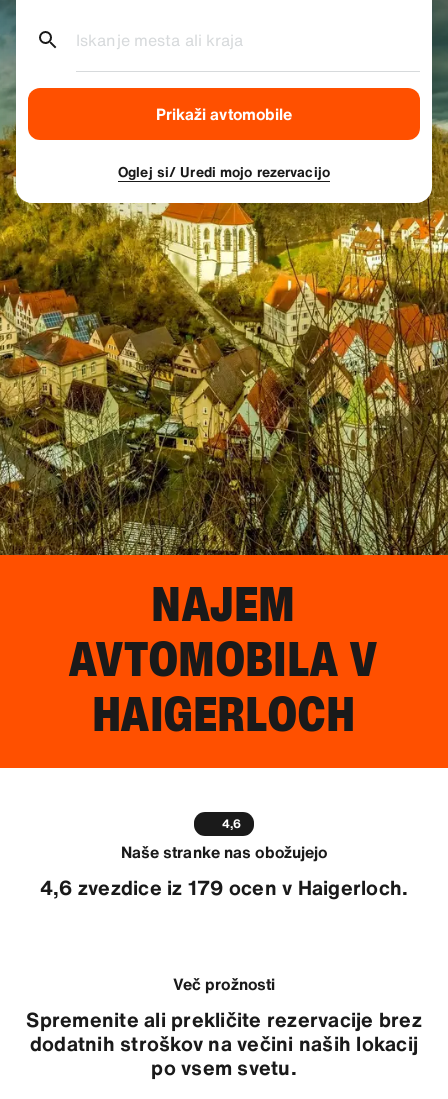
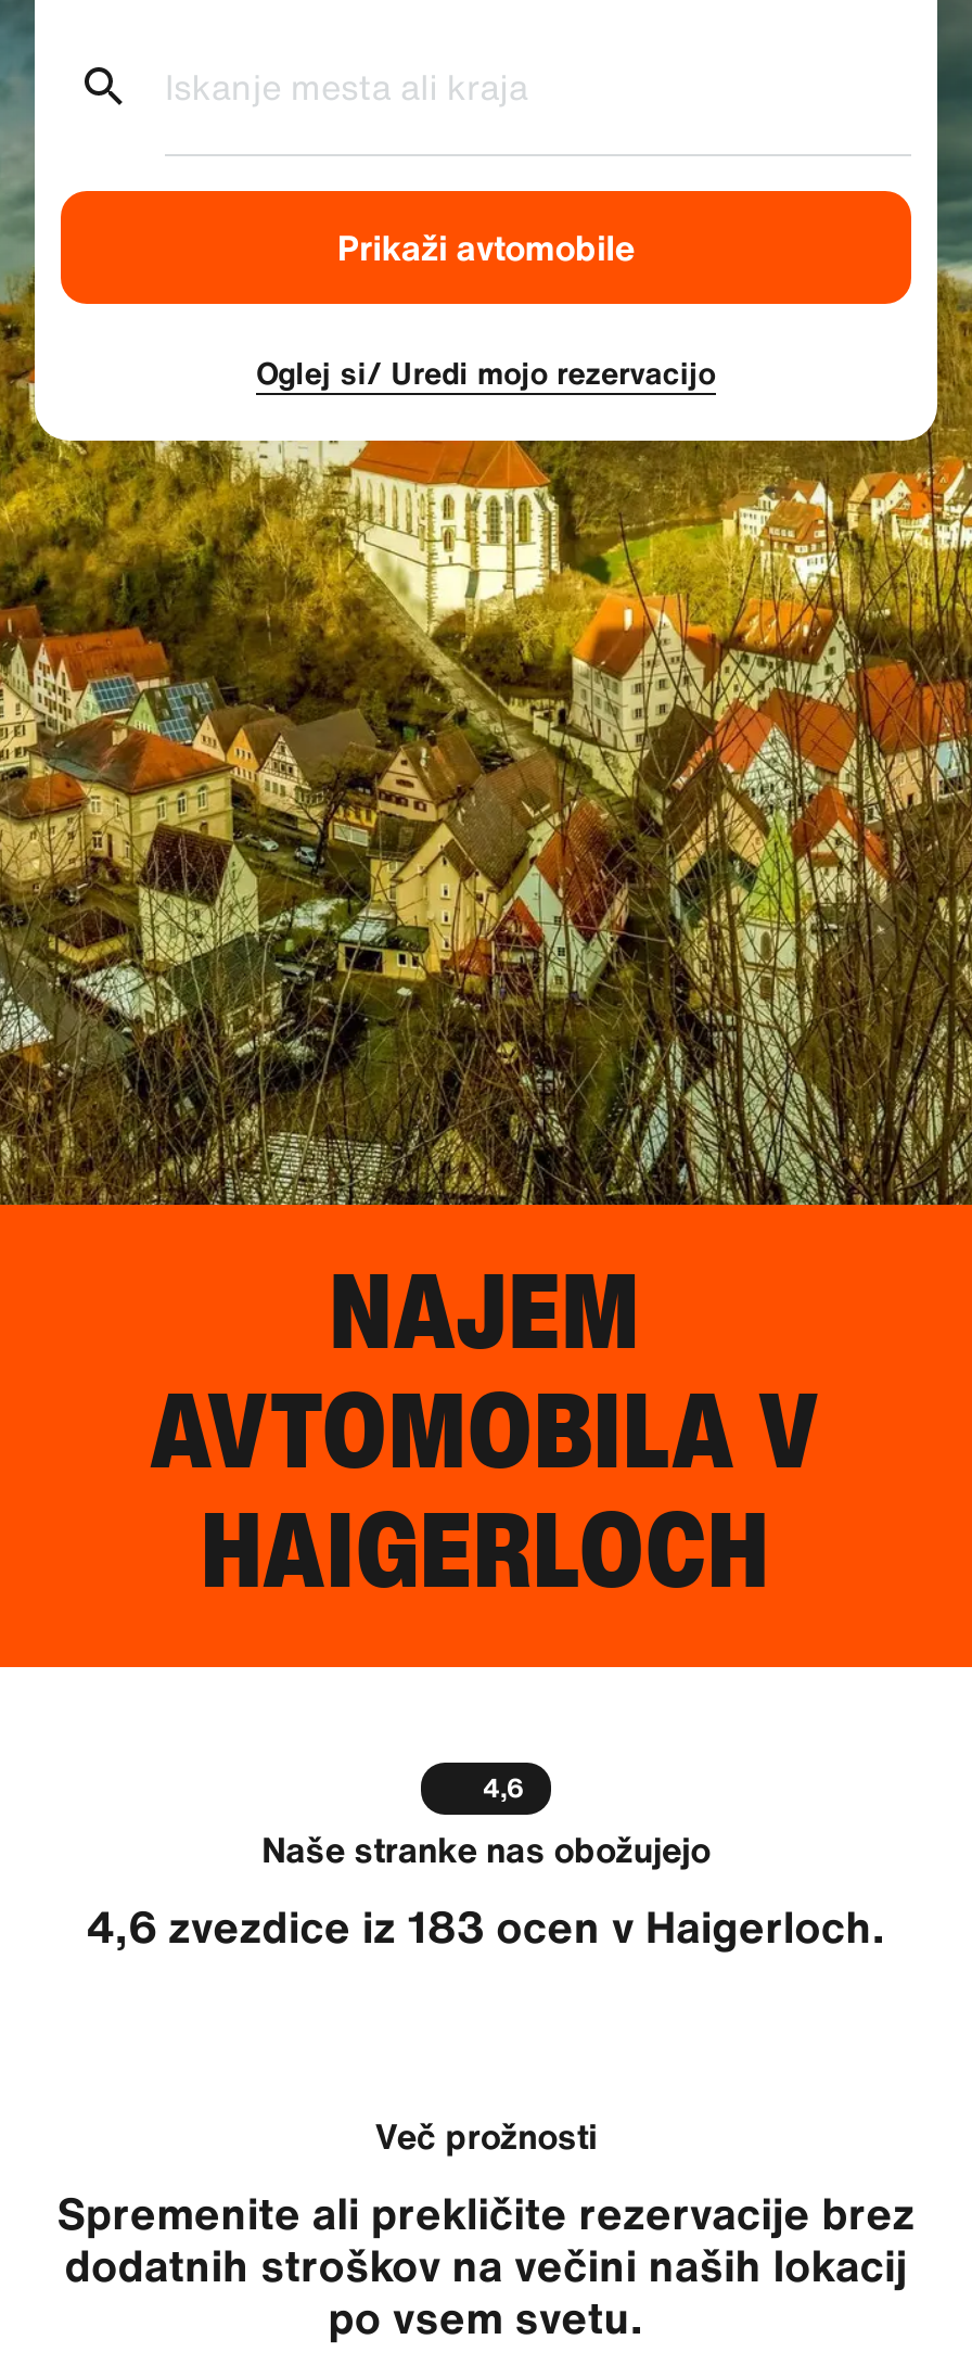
[40,873,408,902] 4,6 zvezdice iz 179 ocen v Haigerloch. -> [86,1895,886,1958] 4,6 zvezdice iz 183 ocen v Haigerloch.

